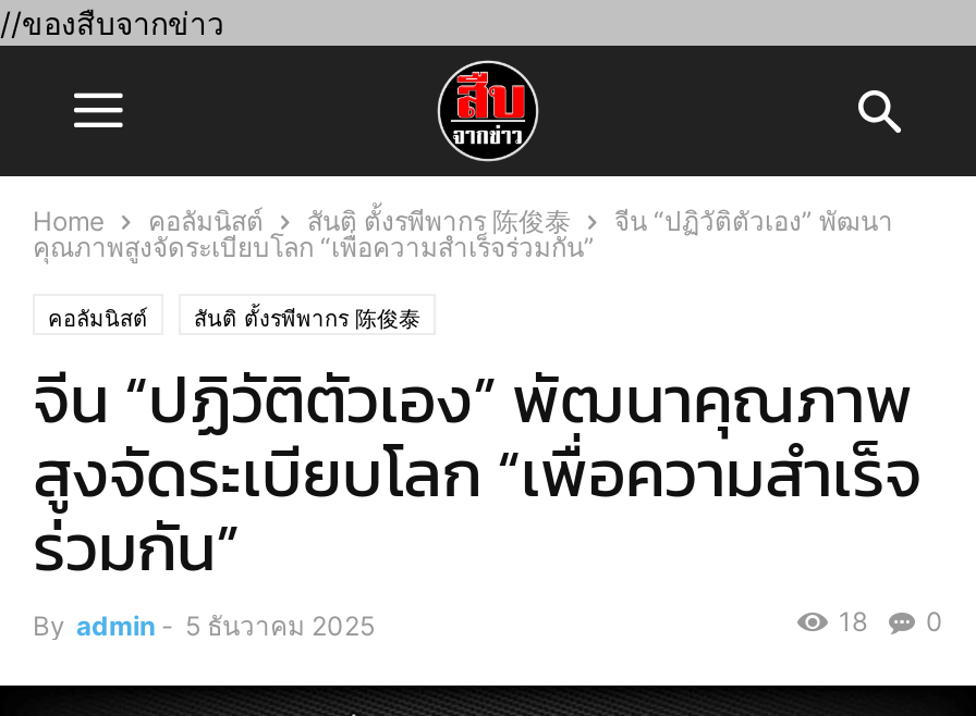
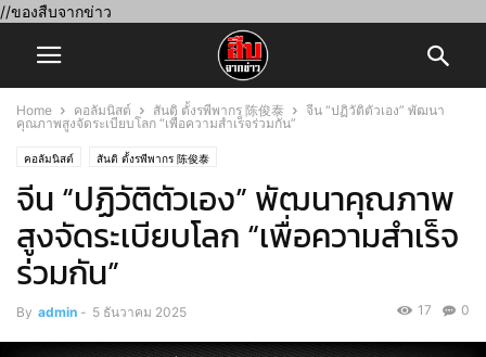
[839,605,943,638] 18 0 -> [418,302,470,318] 17 0

